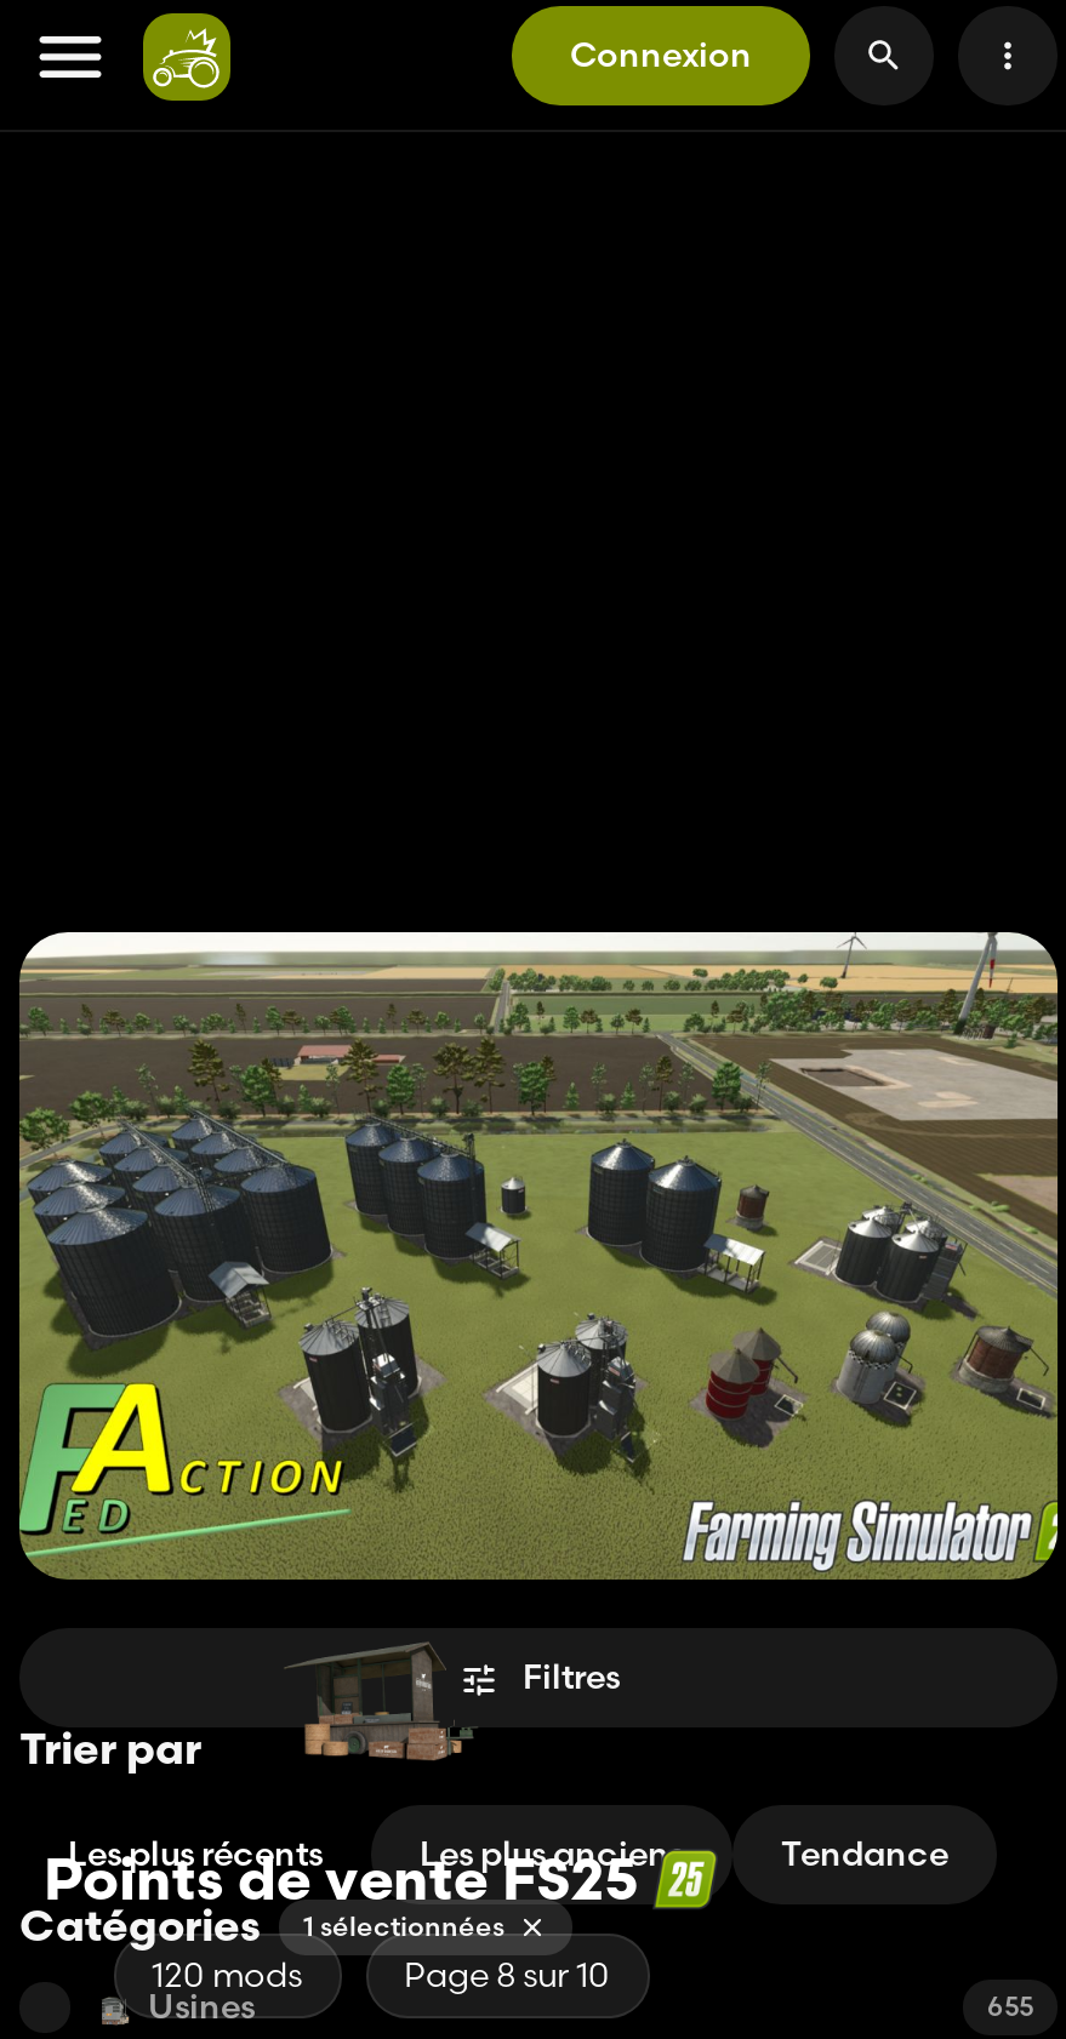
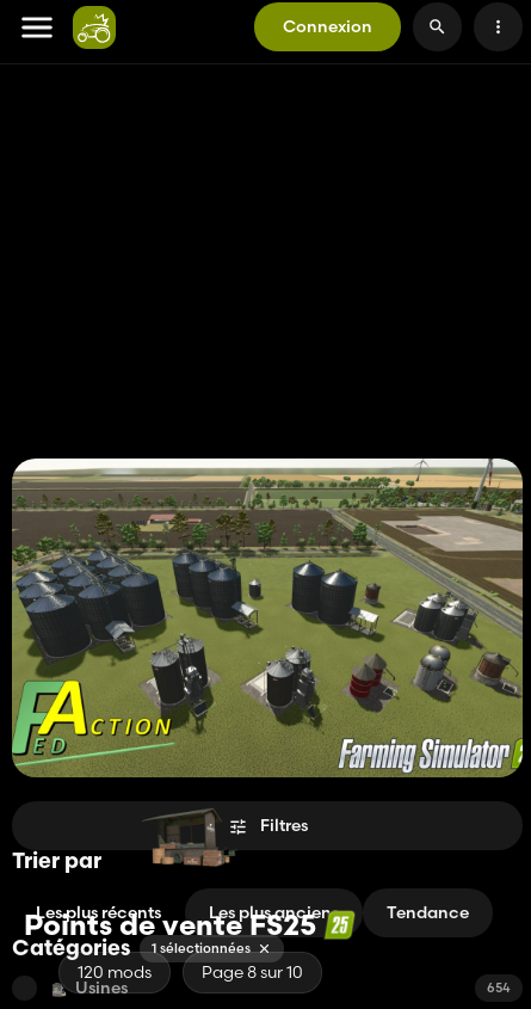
[987,1989,1033,2023] 655 -> [487,979,511,996] 654

